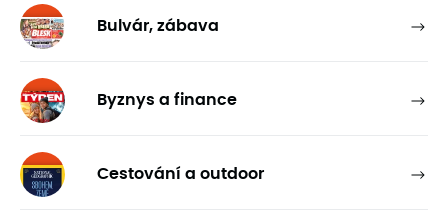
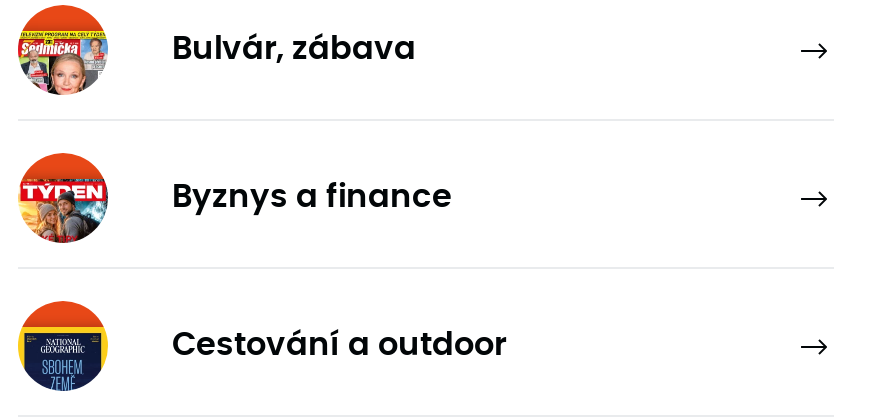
[19,16,64,49] [image] -> [18,29,108,95] [image]

